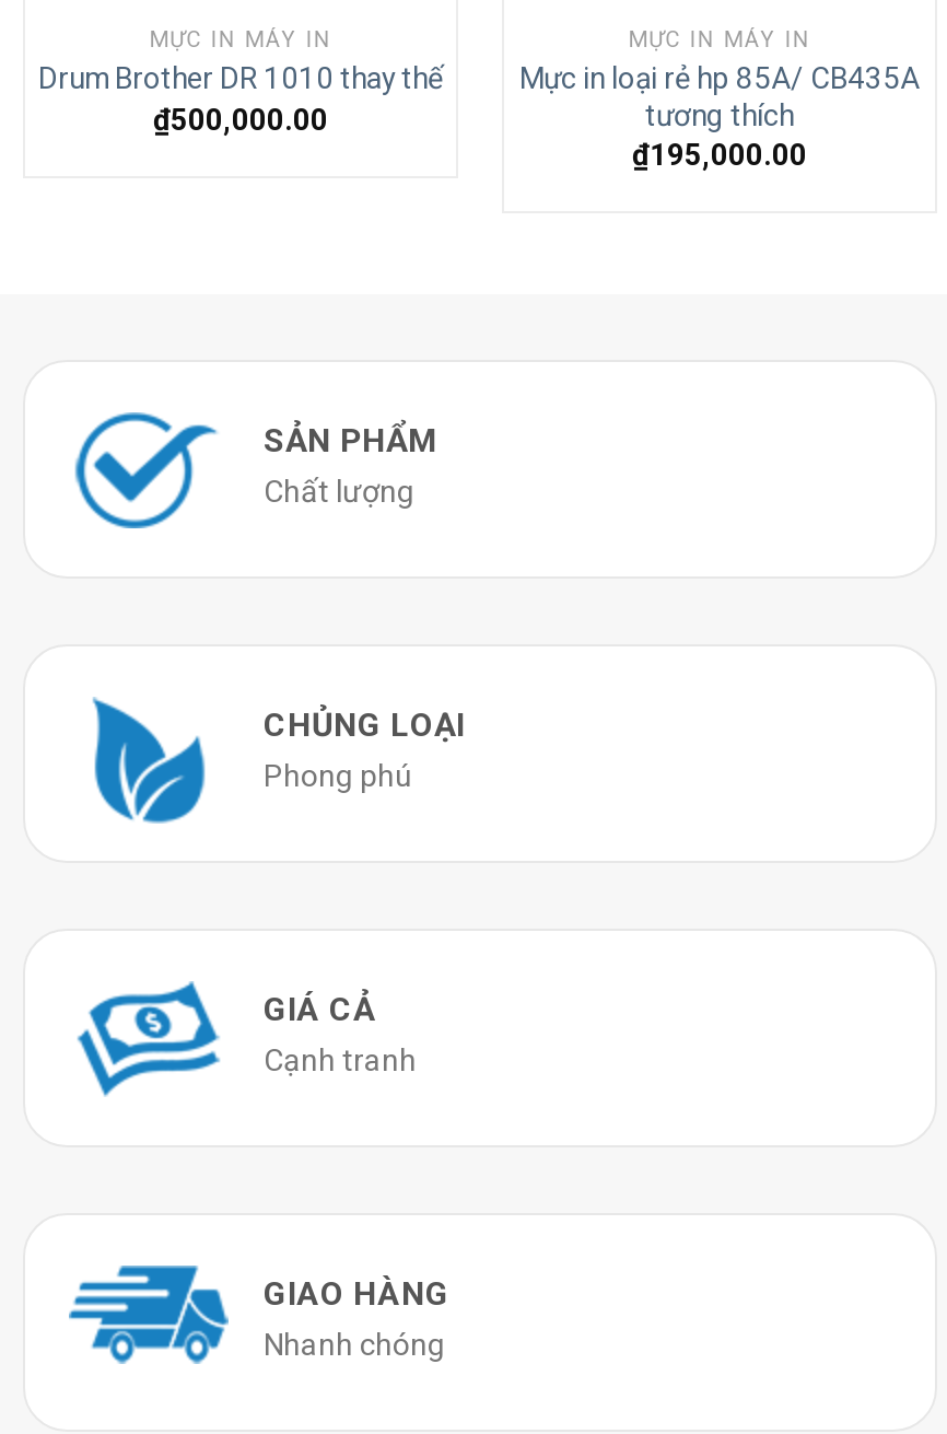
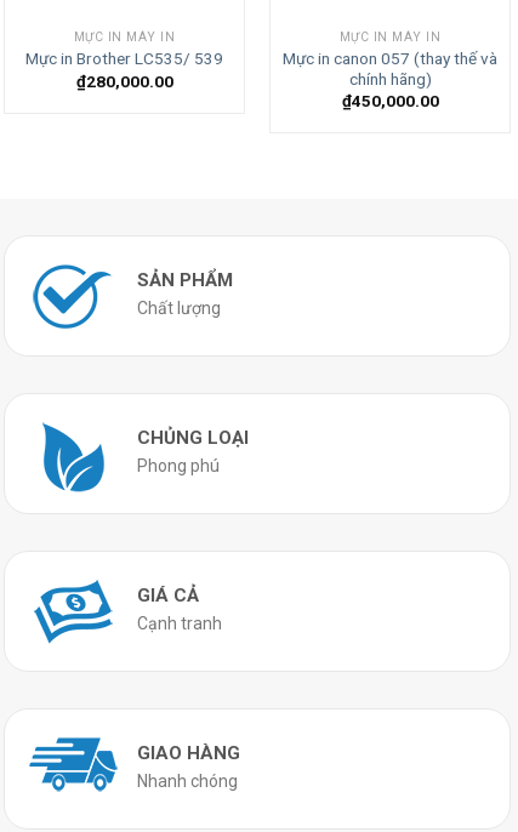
[38,61,443,136] Drum Brother DR 1010 thay thế | ₫500,000.00 -> [25,49,223,90] Mực in Brother LC535/ 539 | ₫280,000.00
[519,59,920,172] Mực in loại rẻ hp 85A/ CB435A | tương thích | ₫195,000.00 -> [283,48,497,110] Mực in canon 057 (thay thế và | chính hãng) | ₫450,000.00

